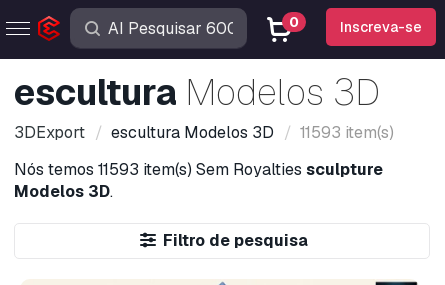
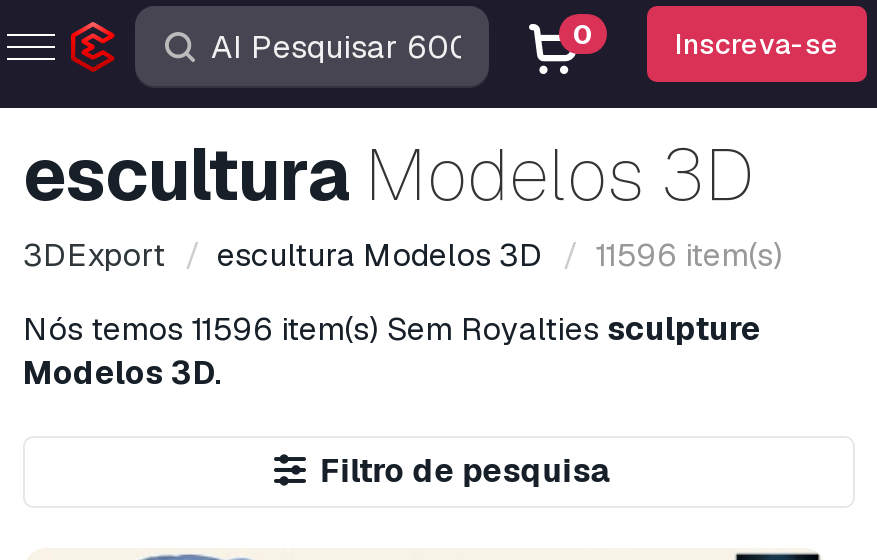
[14,122,394,143] 3DExport escultura Modelos 3D 11593 item(s) -> [23,234,783,276] 3DExport escultura Modelos 3D 11596 item(s)
[14,159,383,180] Nós temos 11593 item(s) Sem Royalties sculpture -> [23,308,761,350] Nós temos 11596 item(s) Sem Royalties sculpture

